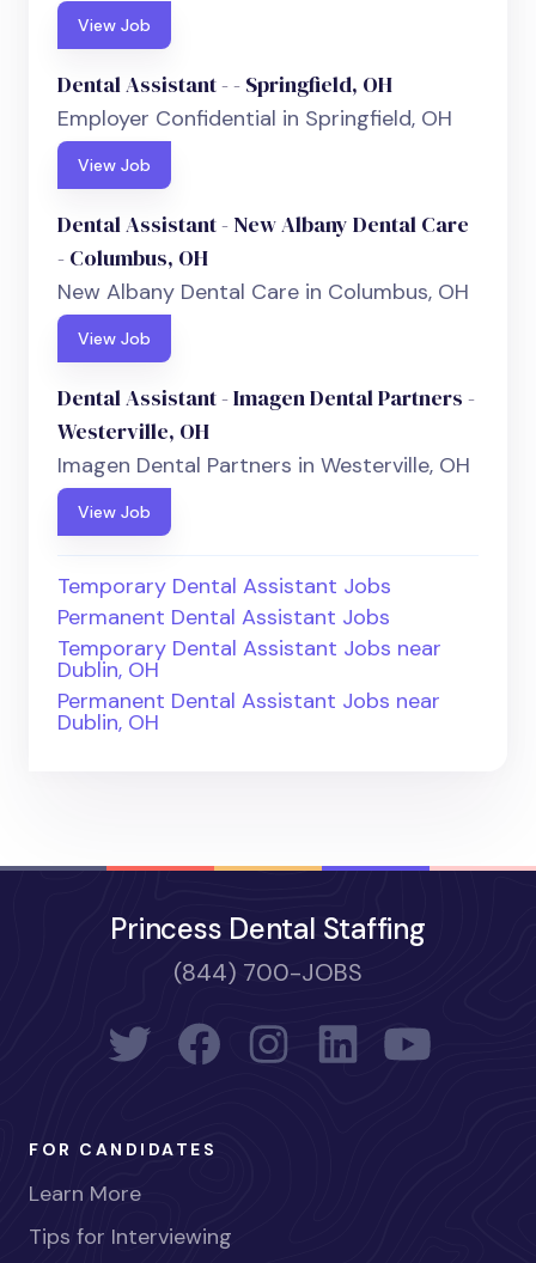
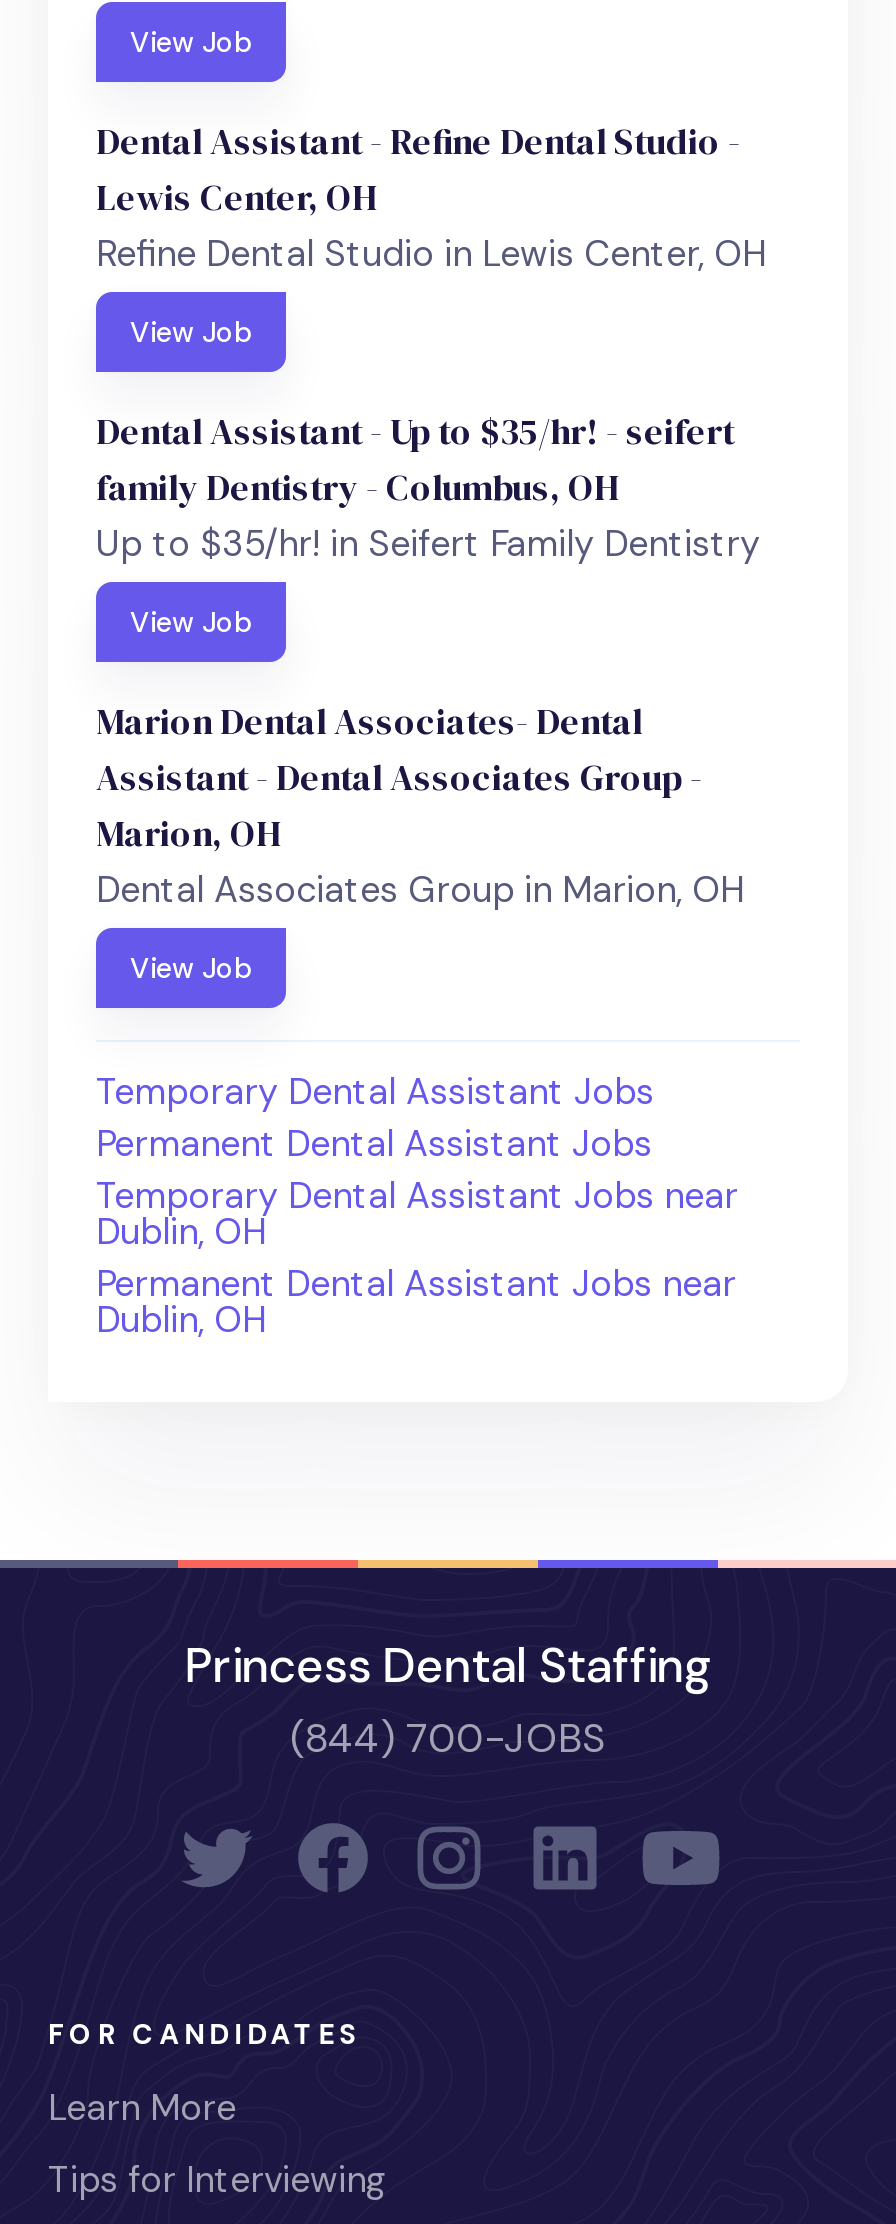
[57,70,452,133] Dental Assistant - - Springfield, OH | Employer Confidential in Springfield, OH -> [96,116,766,278] Dental Assistant - Refine Dental Studio - | Lewis Center, OH | Refine Dental Studio in Lewis Center, OH
[57,210,469,306] Dental Assistant - New Albany Dental Care | - Columbus, OH | New Albany Dental Care in Columbus, OH -> [96,406,760,568] Dental Assistant - Up to $35/hr! - seifert | family Dentistry - Columbus, OH | Up to $35/hr! in Seifert Family Dentistry
[57,383,475,480] Dental Assistant - Imagen Dental Partners - | Westerville, OH | Imagen Dental Partners in Westerville, OH -> [96,696,744,914] Marion Dental Associates- Dental | Assistant - Dental Associates Group - | Marion, OH | Dental Associates Group in Marion, OH

